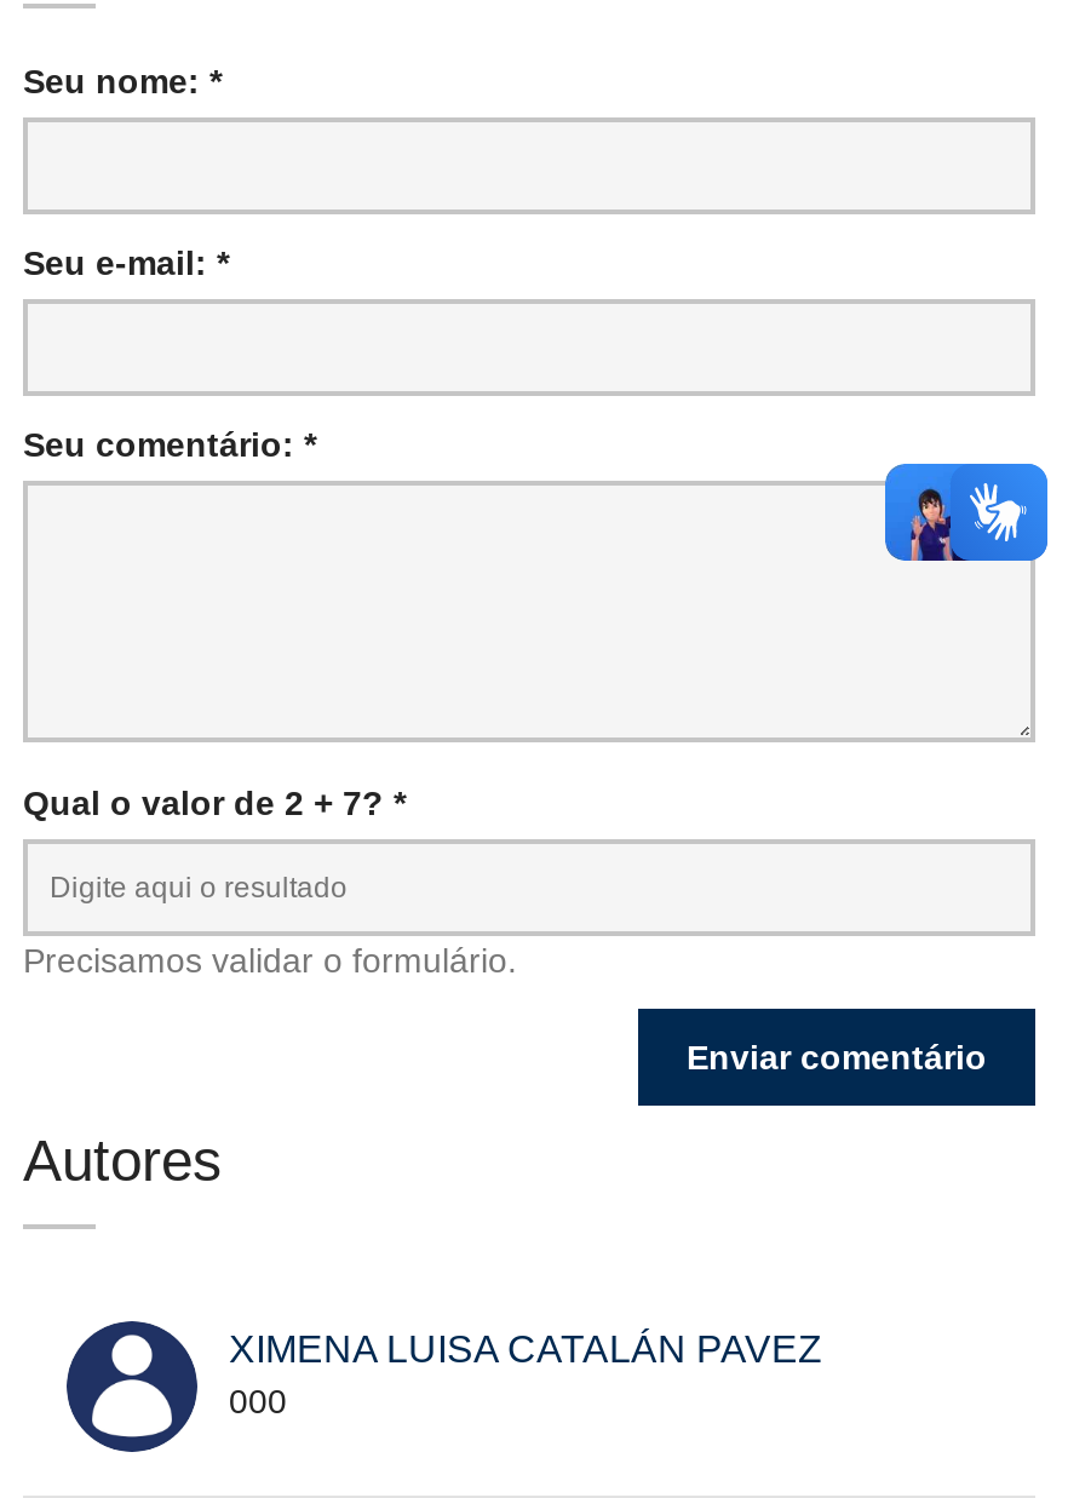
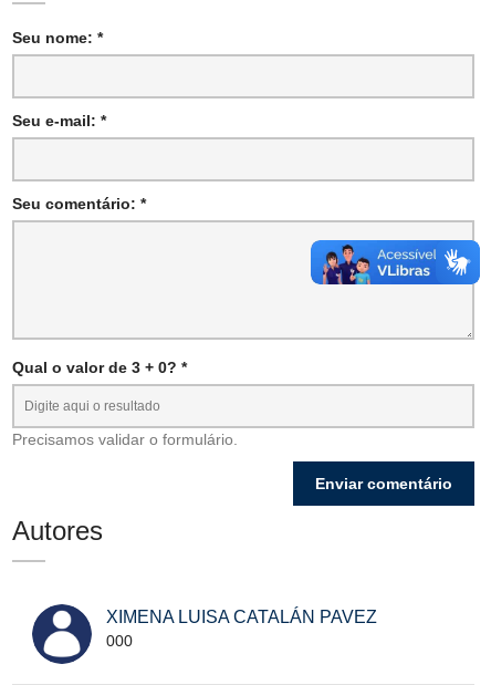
[677,461,1050,621] [image] -> [310,212,481,286] [image]
[23,783,406,822] Qual o valor de 2 + 7? * -> [12,358,187,376] Qual o valor de 3 + 0? *

